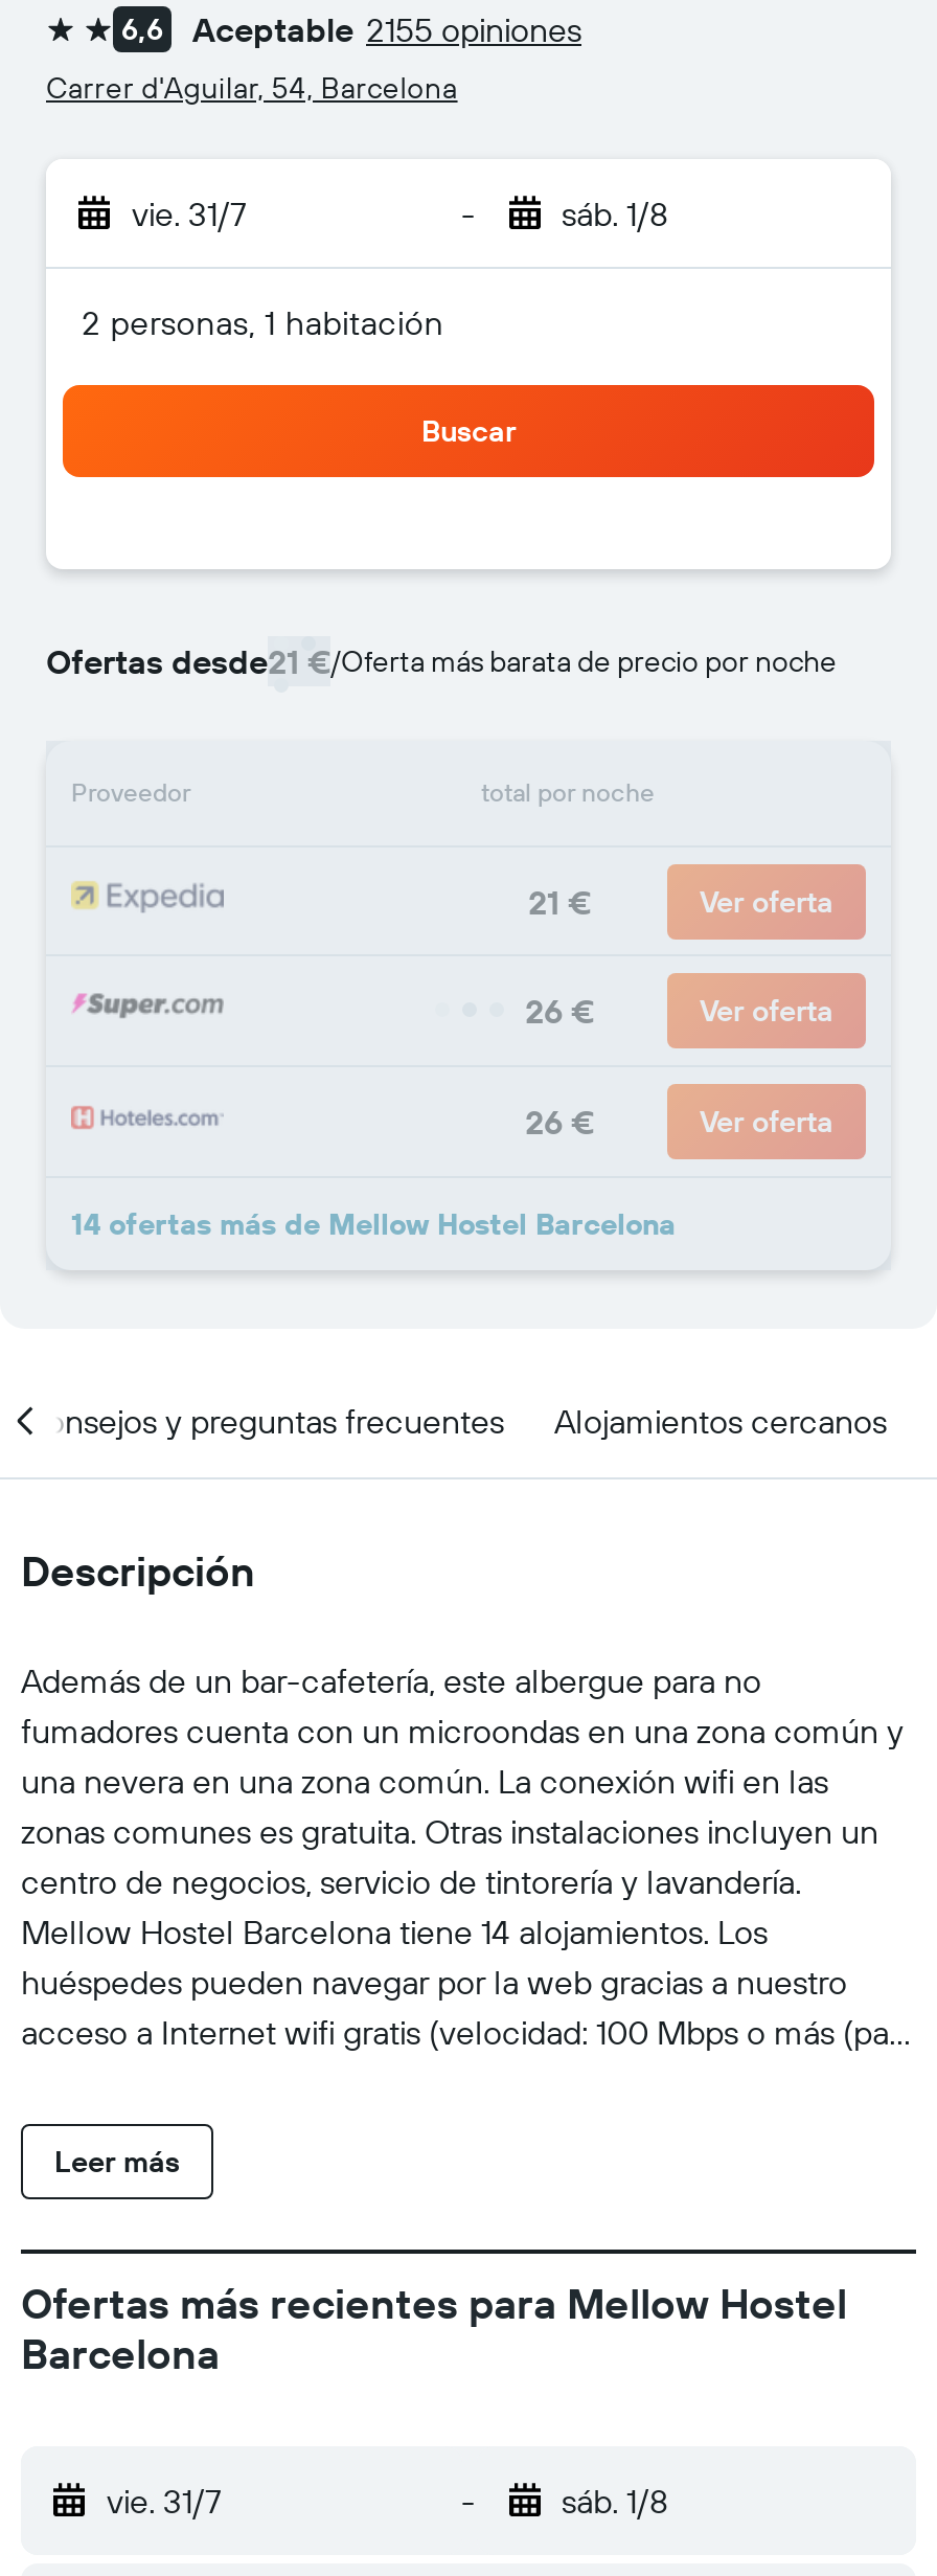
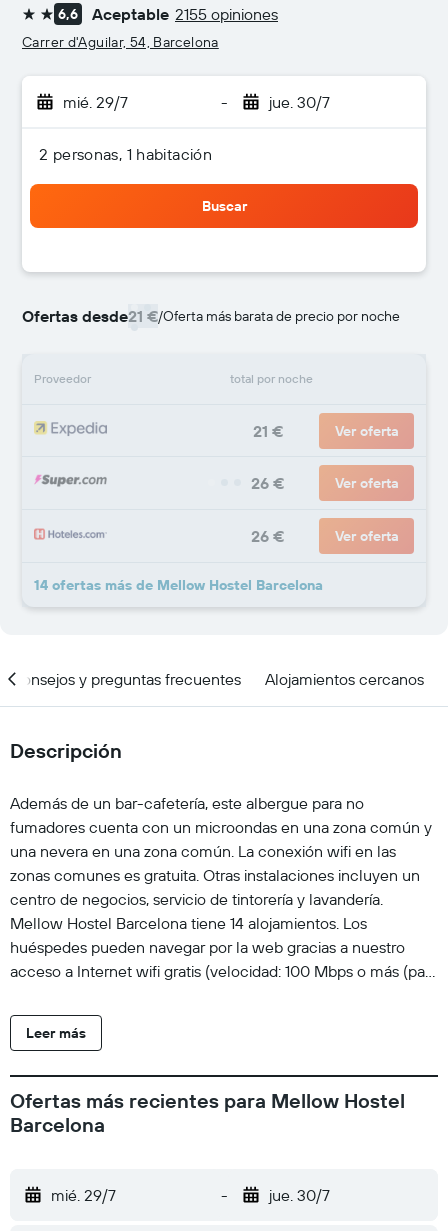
[132,193,247,234] vie. 31/7 -> [63,92,128,112] mié. 29/7
[562,193,668,234] sáb. 1/8 -> [268,92,329,112] jue. 30/7
[107,2480,222,2522] vie. 31/7 -> [51,1185,116,1205] mié. 29/7
[562,2480,668,2522] sáb. 1/8 -> [268,1185,329,1205] jue. 30/7

